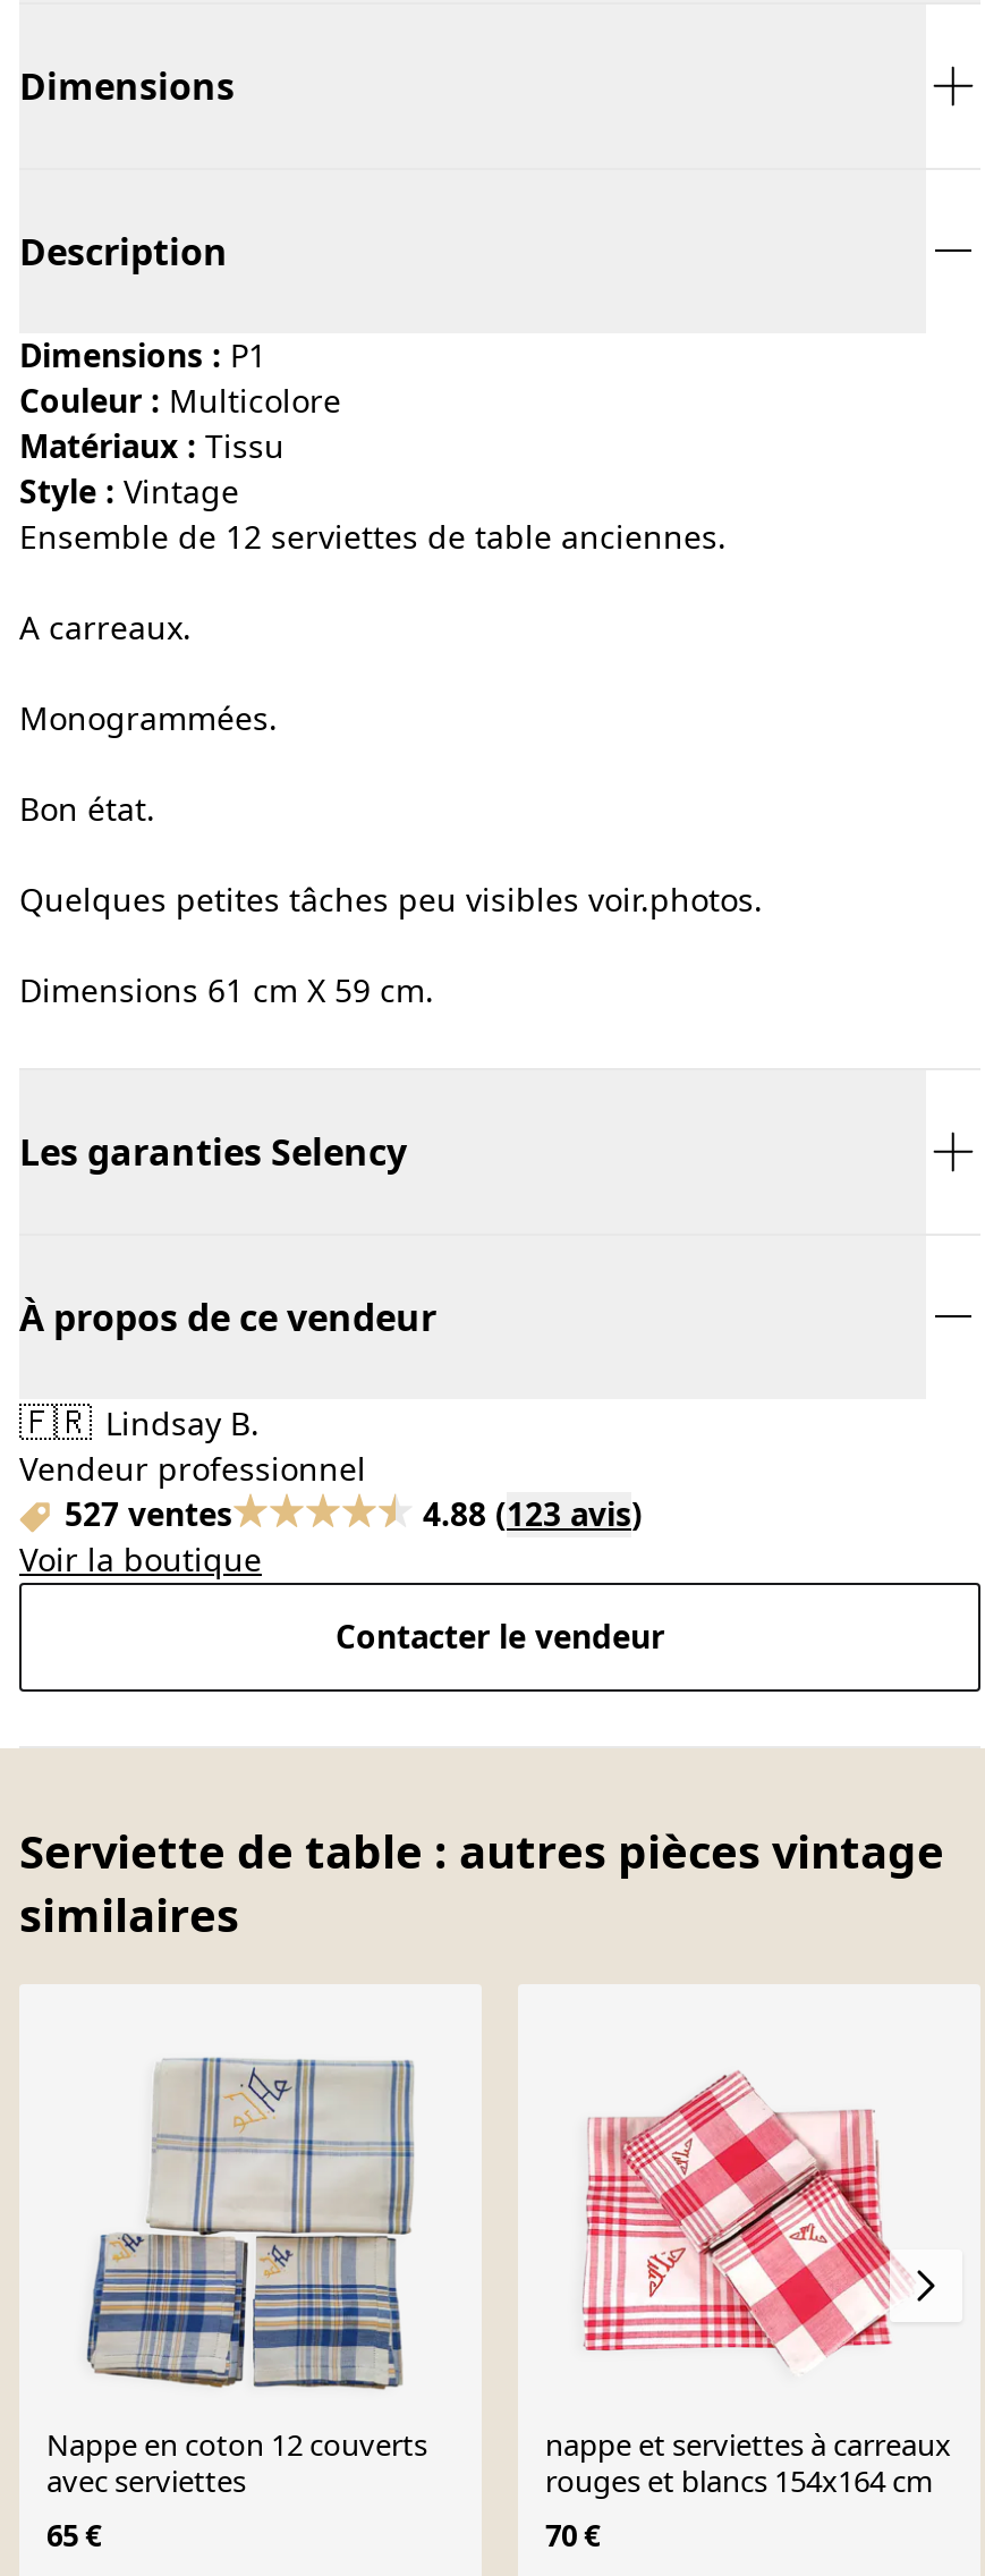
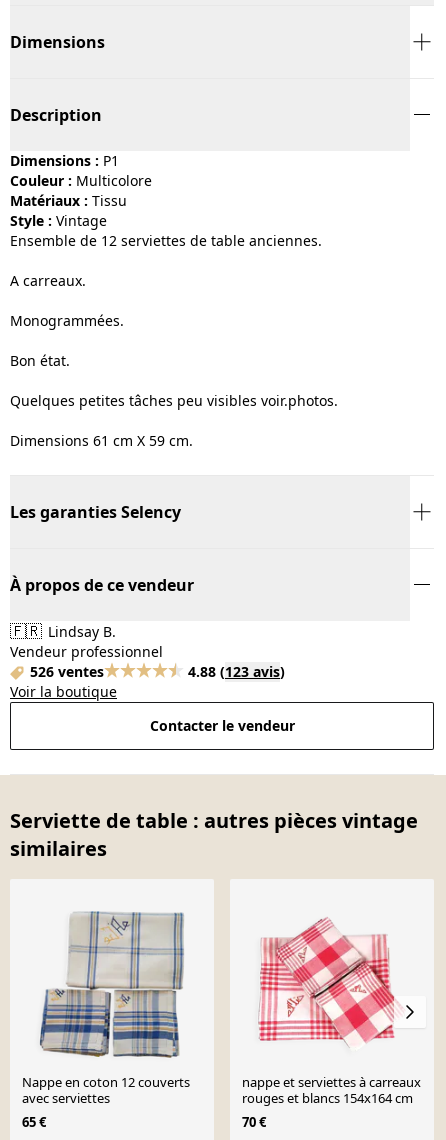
[65,1492,232,1535] 527 ventes -> [30,662,104,681] 526 ventes

